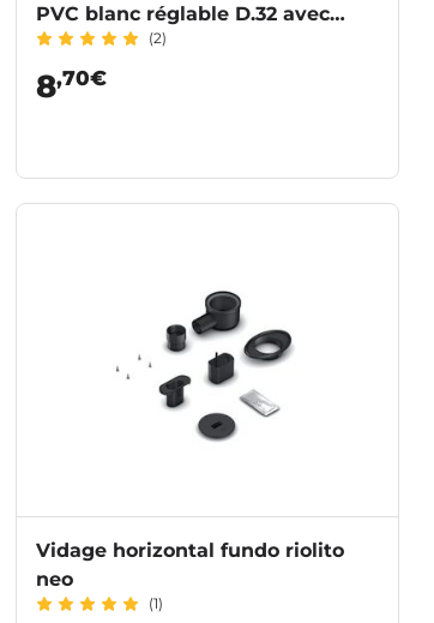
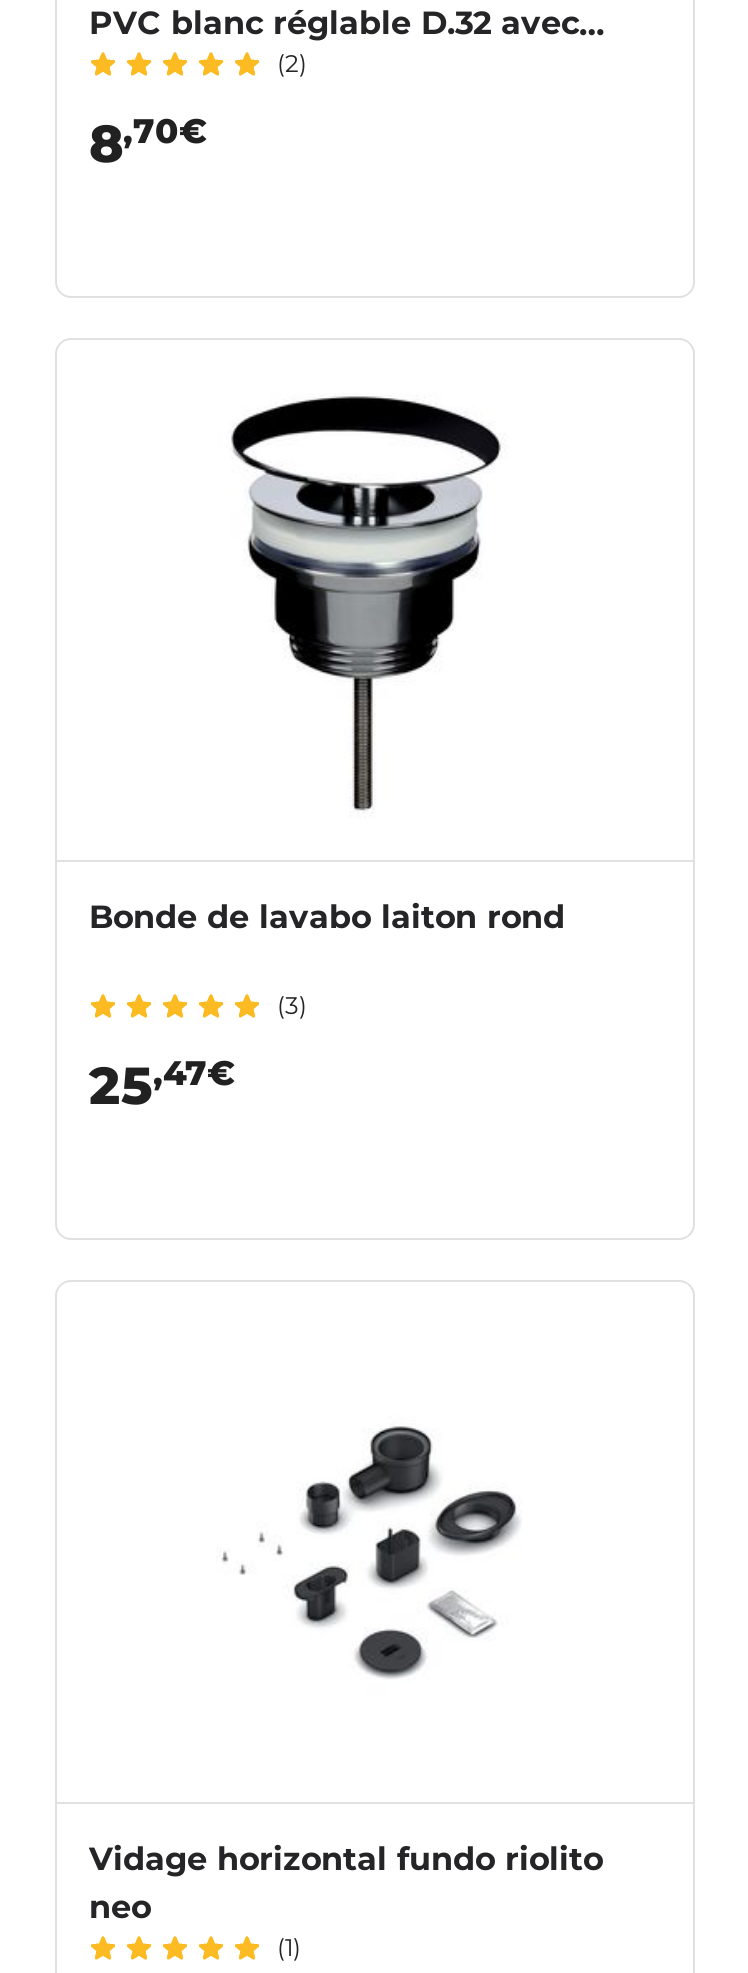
none -> [89,898,565,1118] Bonde de lavabo laiton rond | (3) | 25,47€
none -> [229,394,503,812] [image]

